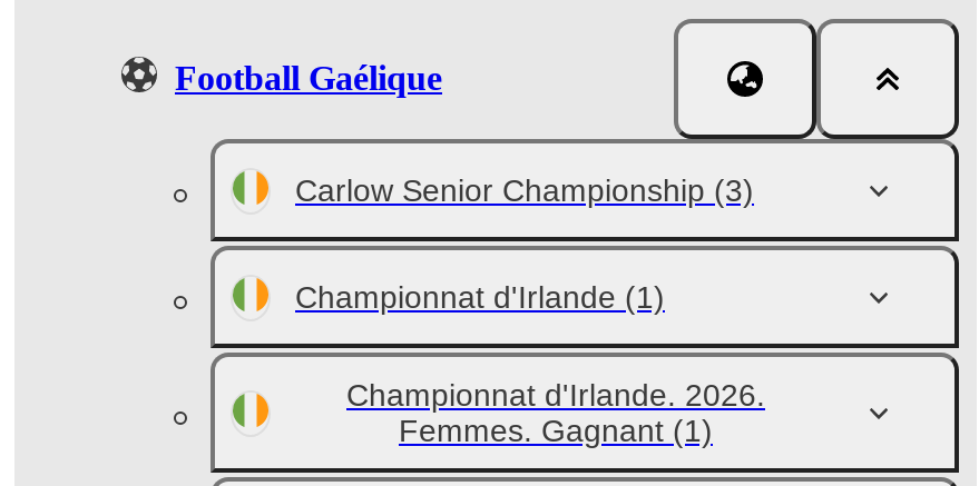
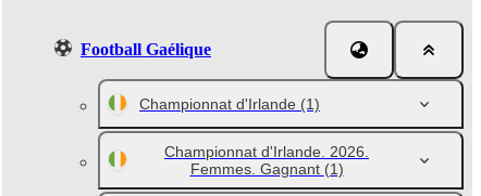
[295,172,754,208] Carlow Senior Championship (3) -> none

